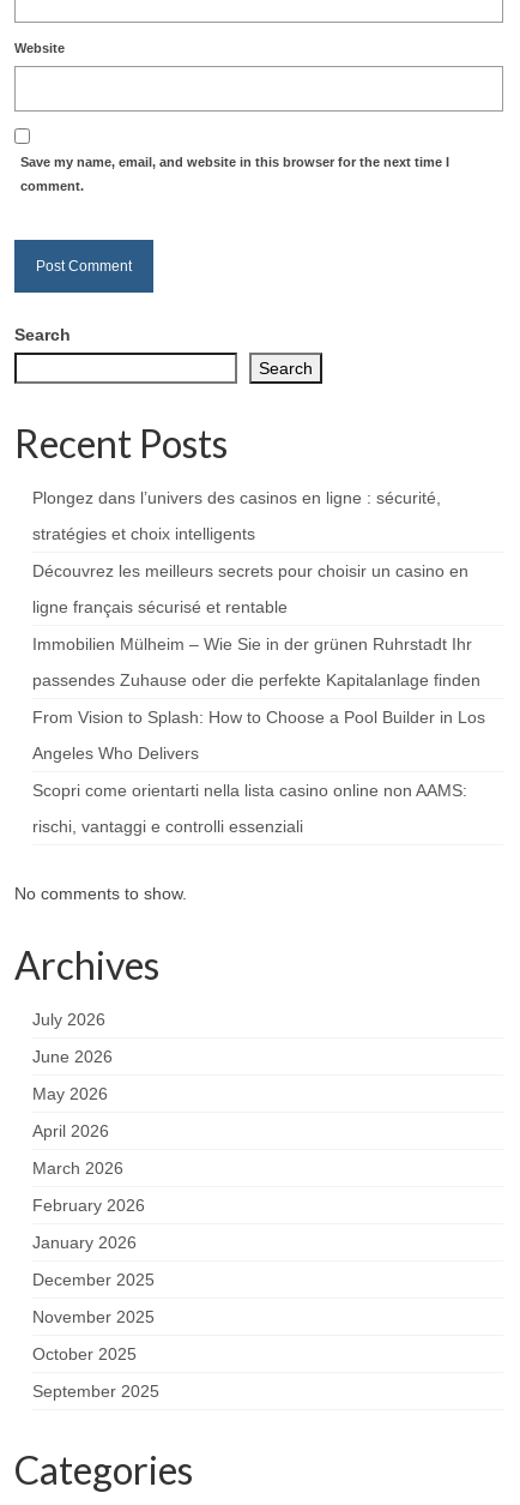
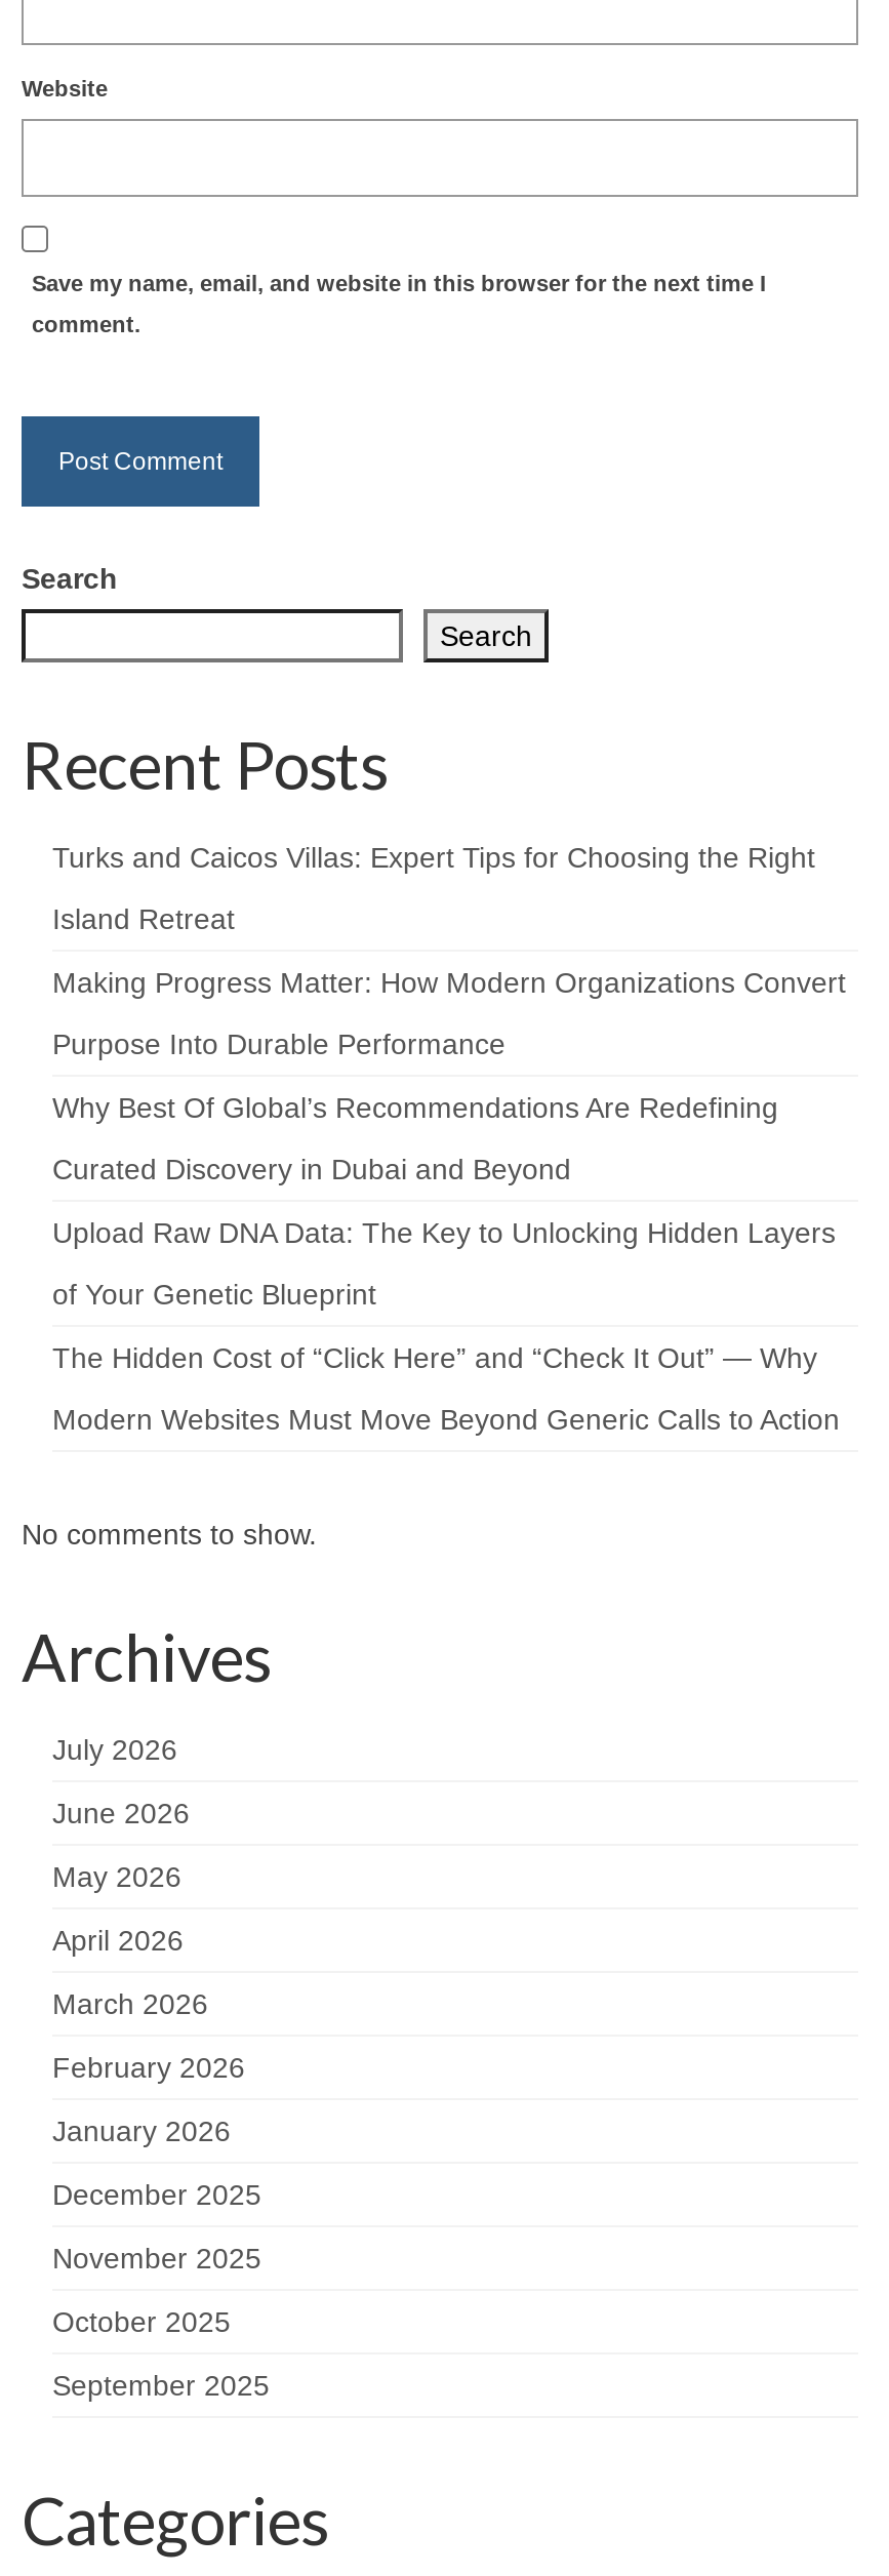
[32,488,441,507] Plongez dans l’univers des casinos en ligne : sécurité, -> [52,840,815,873] Turks and Caicos Villas: Expert Tips for Choosing the Right
[32,524,255,543] stratégies et choix intelligents -> [52,902,235,934] Island Retreat
[32,561,468,580] Découvrez les meilleurs secrets pour choisir un casino en -> [52,965,846,998] Making Progress Matter: How Modern Organizations Convert
[32,597,288,616] ligne français sécurisé et rentable -> [52,1027,506,1060] Purpose Into Durable Performance
[32,634,472,653] Immobilien Mülheim – Wie Sie in der grünen Ruhrstadt Ihr -> [52,1090,778,1123] Why Best Of Global’s Recommendations Are Redefining
[32,670,480,689] passendes Zuhause oder die perfekte Kapitalanlage finden -> [52,1152,571,1185] Curated Discovery in Dubai and Beyond
[32,707,485,726] From Vision to Splash: How to Choose a Pool Builder in Los -> [52,1215,836,1248] Upload Raw DNA Data: The Key to Unlocking Hidden Layers
[32,743,199,762] Angeles Who Delivers -> [52,1277,376,1310] of Your Genetic Blueprint
[32,780,467,799] Scopri come orientarti nella lista casino online non AAMS: -> [52,1341,817,1373] The Hidden Cost of “Click Here” and “Check It Out” — Why
[32,816,303,835] rischi, vantaggi e controlli essenziali -> [52,1402,840,1435] Modern Websites Must Move Beyond Generic Calls to Action

